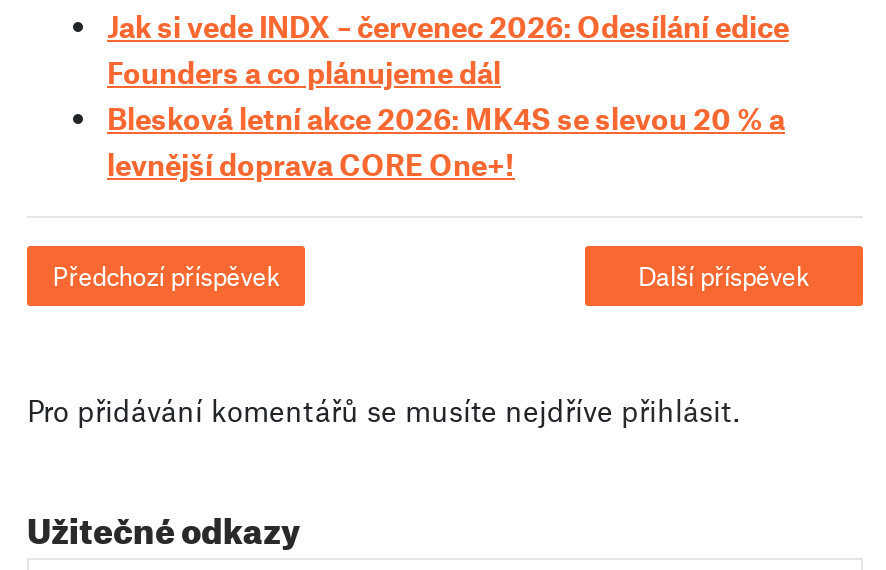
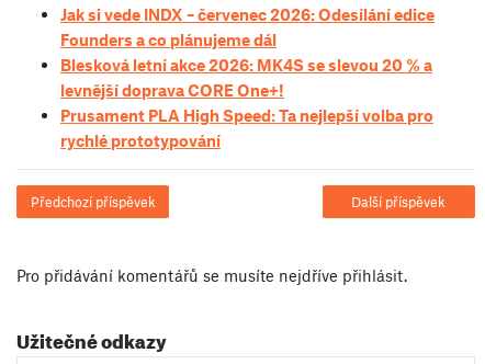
none -> [60,105,433,150] Prusament PLA High Speed: Ta nejlepší volba pro | rychlé prototypování

